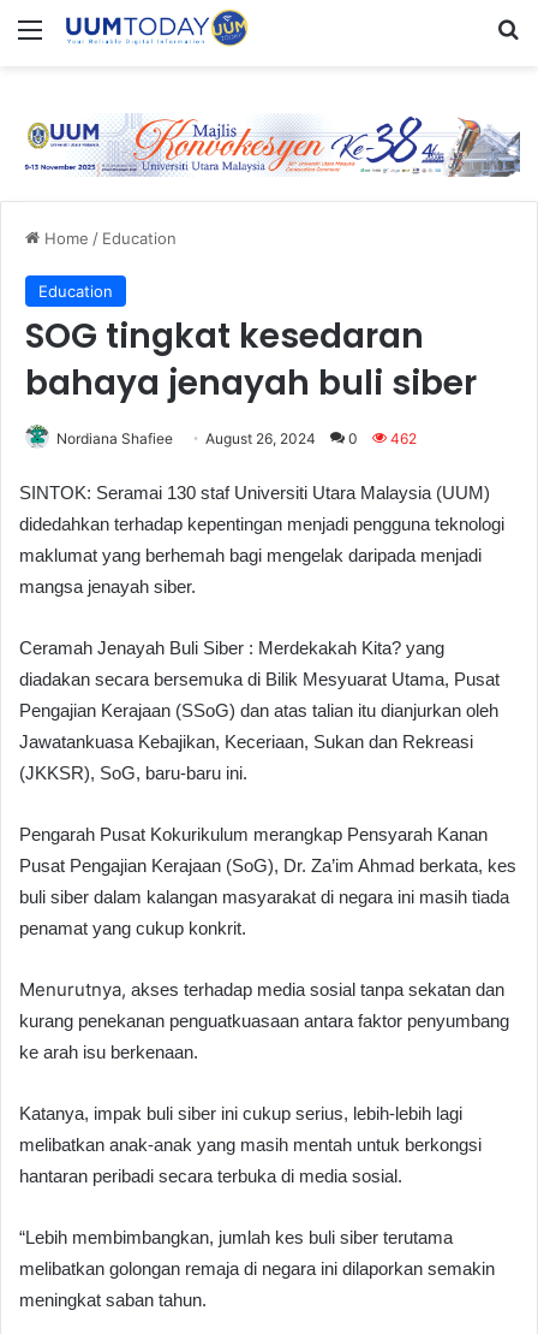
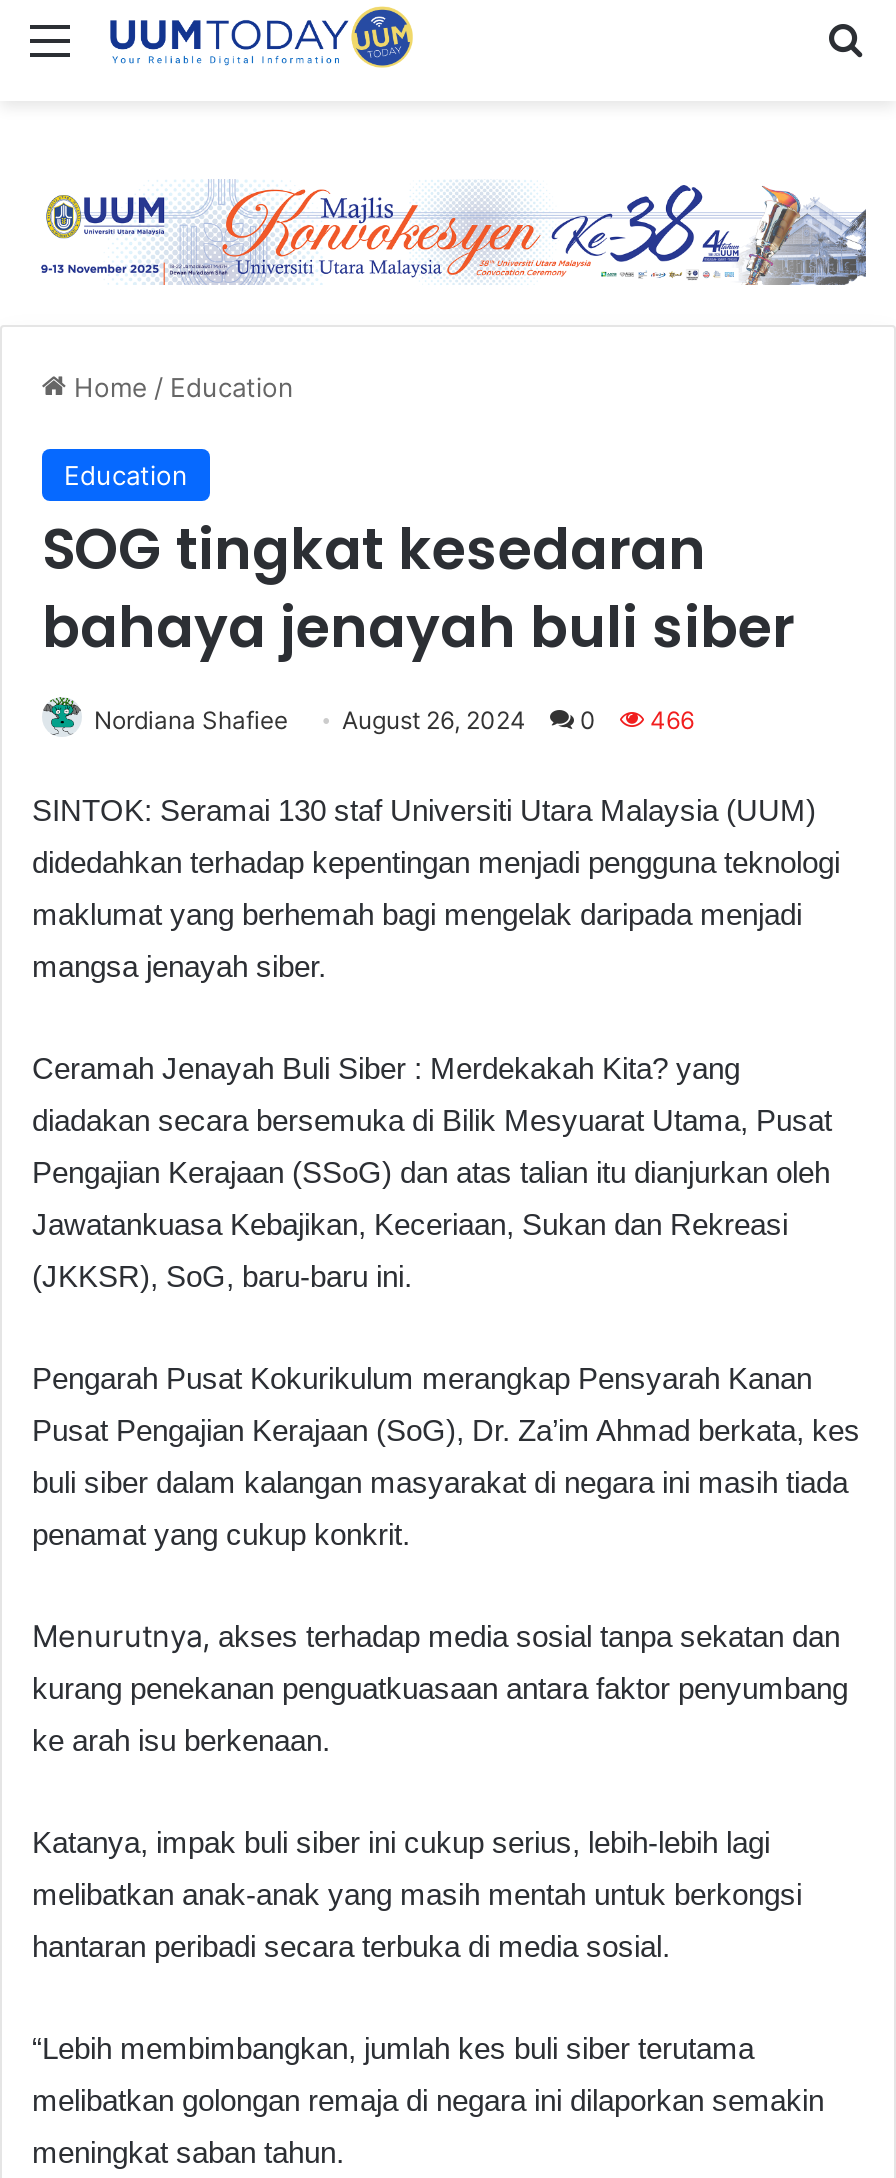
[56,429,417,447] Nordiana Shafiee August 26, 2024 0 462 -> [94,704,694,734] Nordiana Shafiee August 26, 2024 0 466

